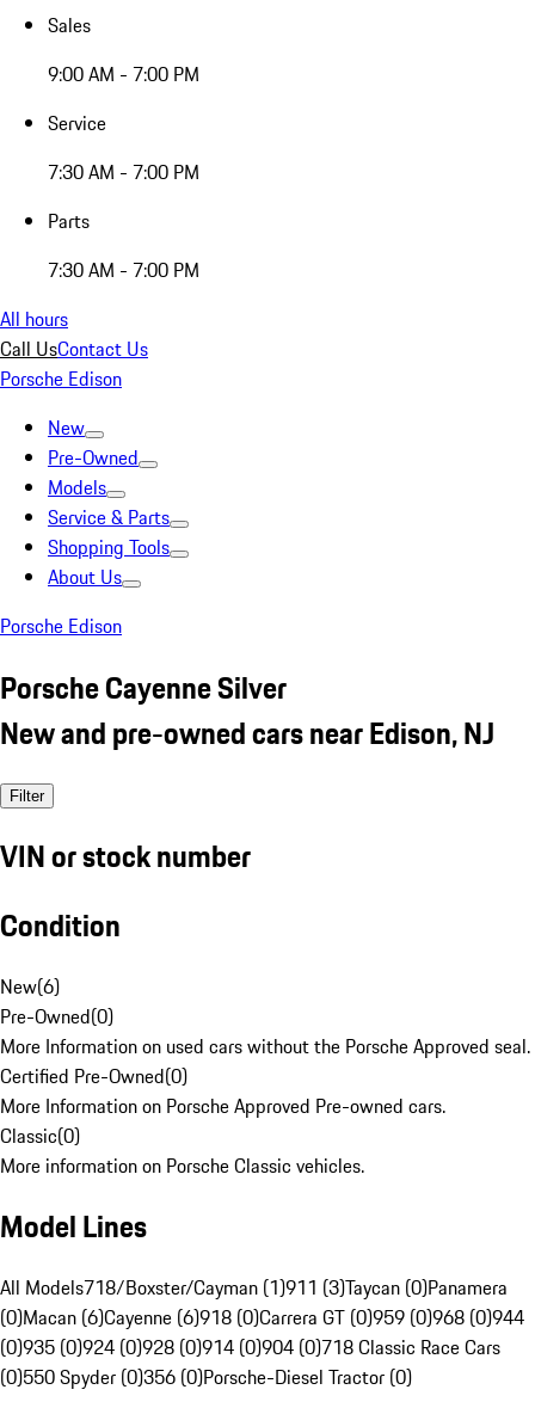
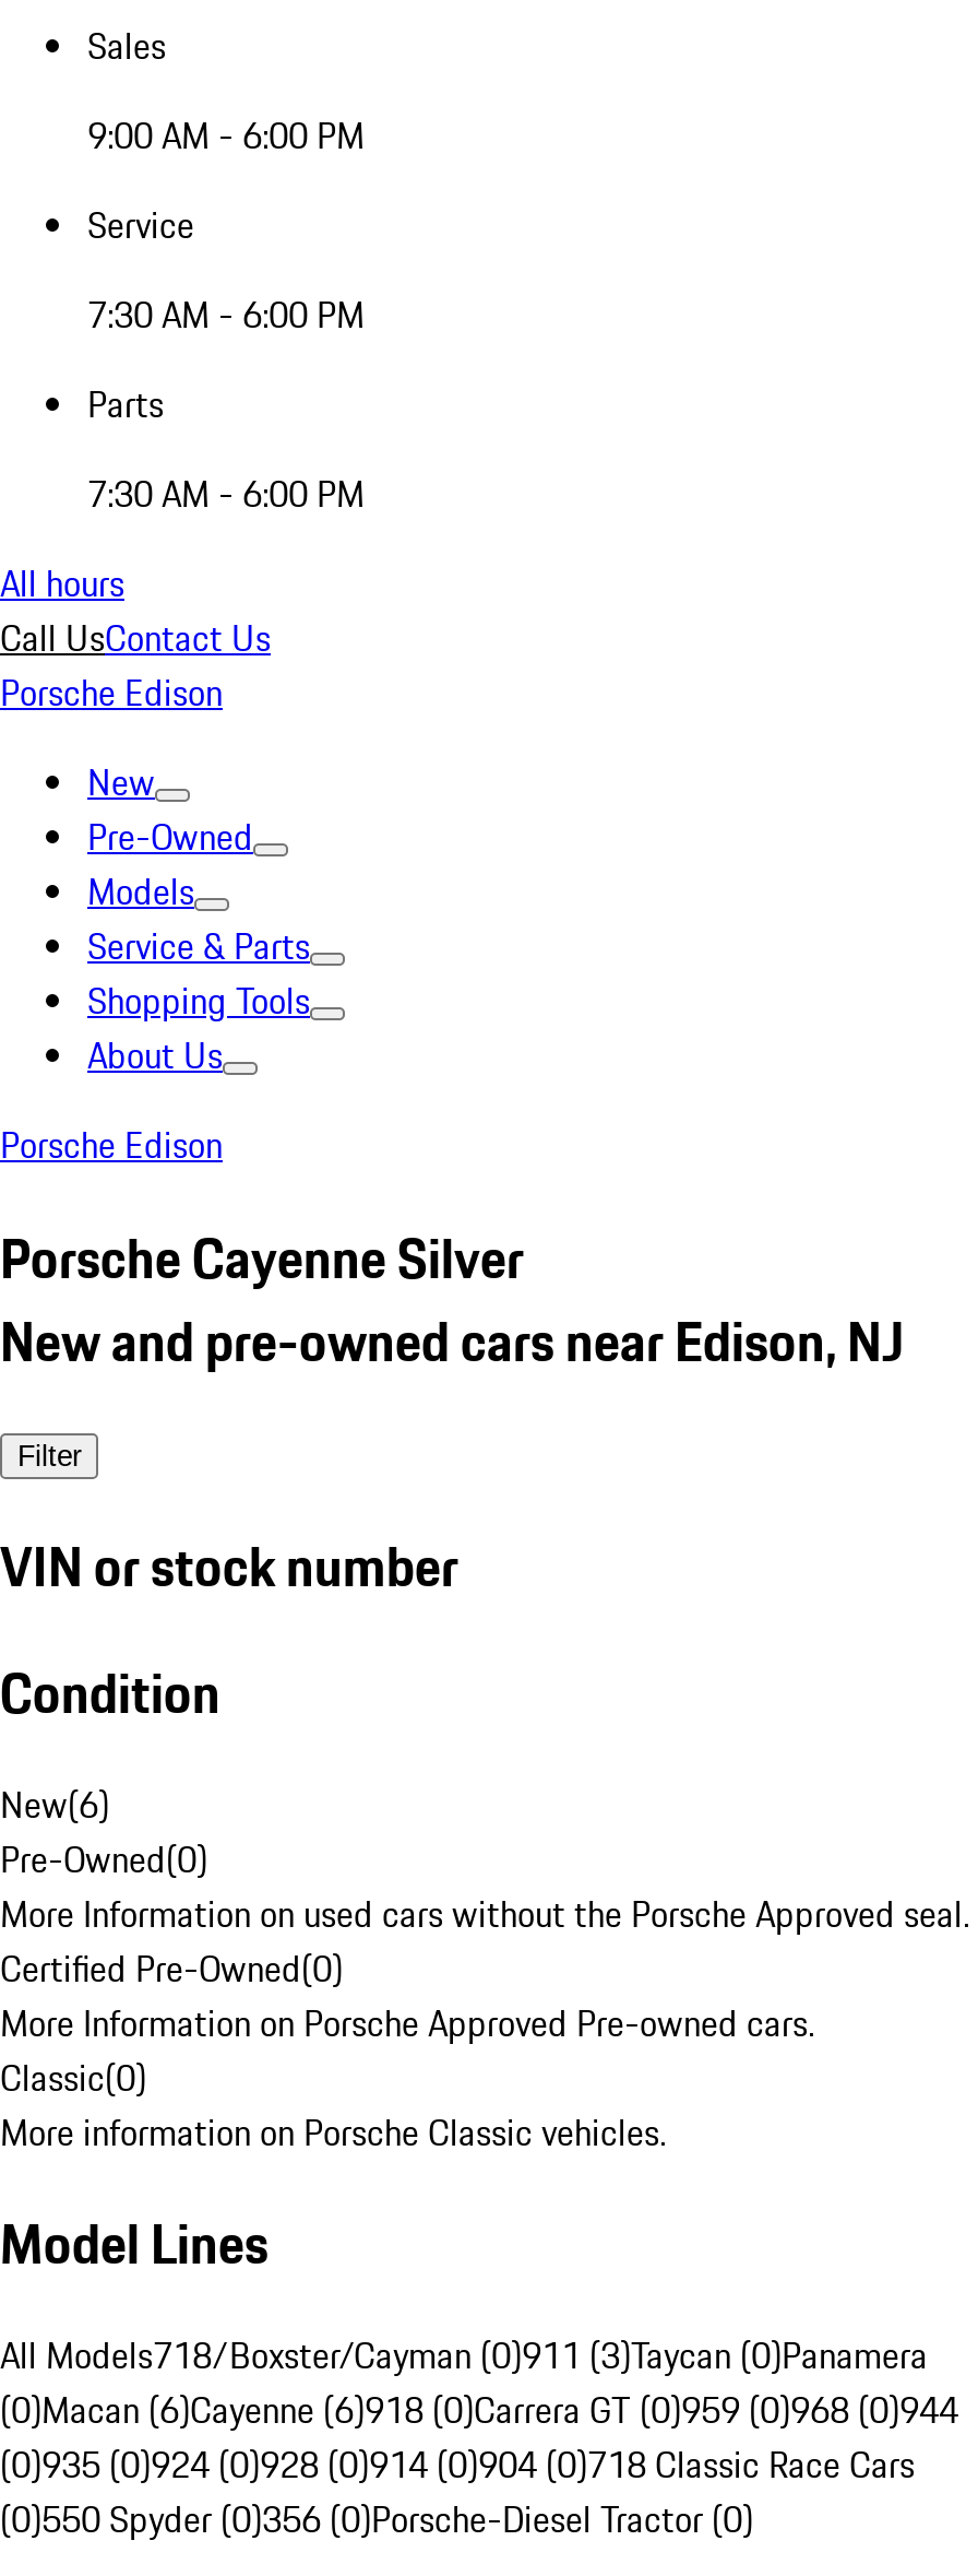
[48,60,199,88] 9:00 AM - 7:00 PM -> [87,109,365,162] 9:00 AM - 6:00 PM
[48,158,199,186] 7:30 AM - 7:00 PM -> [87,288,365,341] 7:30 AM - 6:00 PM
[48,256,199,284] 7:30 AM - 7:00 PM -> [87,468,365,520] 7:30 AM - 6:00 PM
[0,1273,508,1302] All Models718/Boxster/Cayman (1)911 (3)Taycan (0)Panamera -> [0,2330,928,2382] All Models718/Boxster/Cayman (0)911 (3)Taycan (0)Panamera

